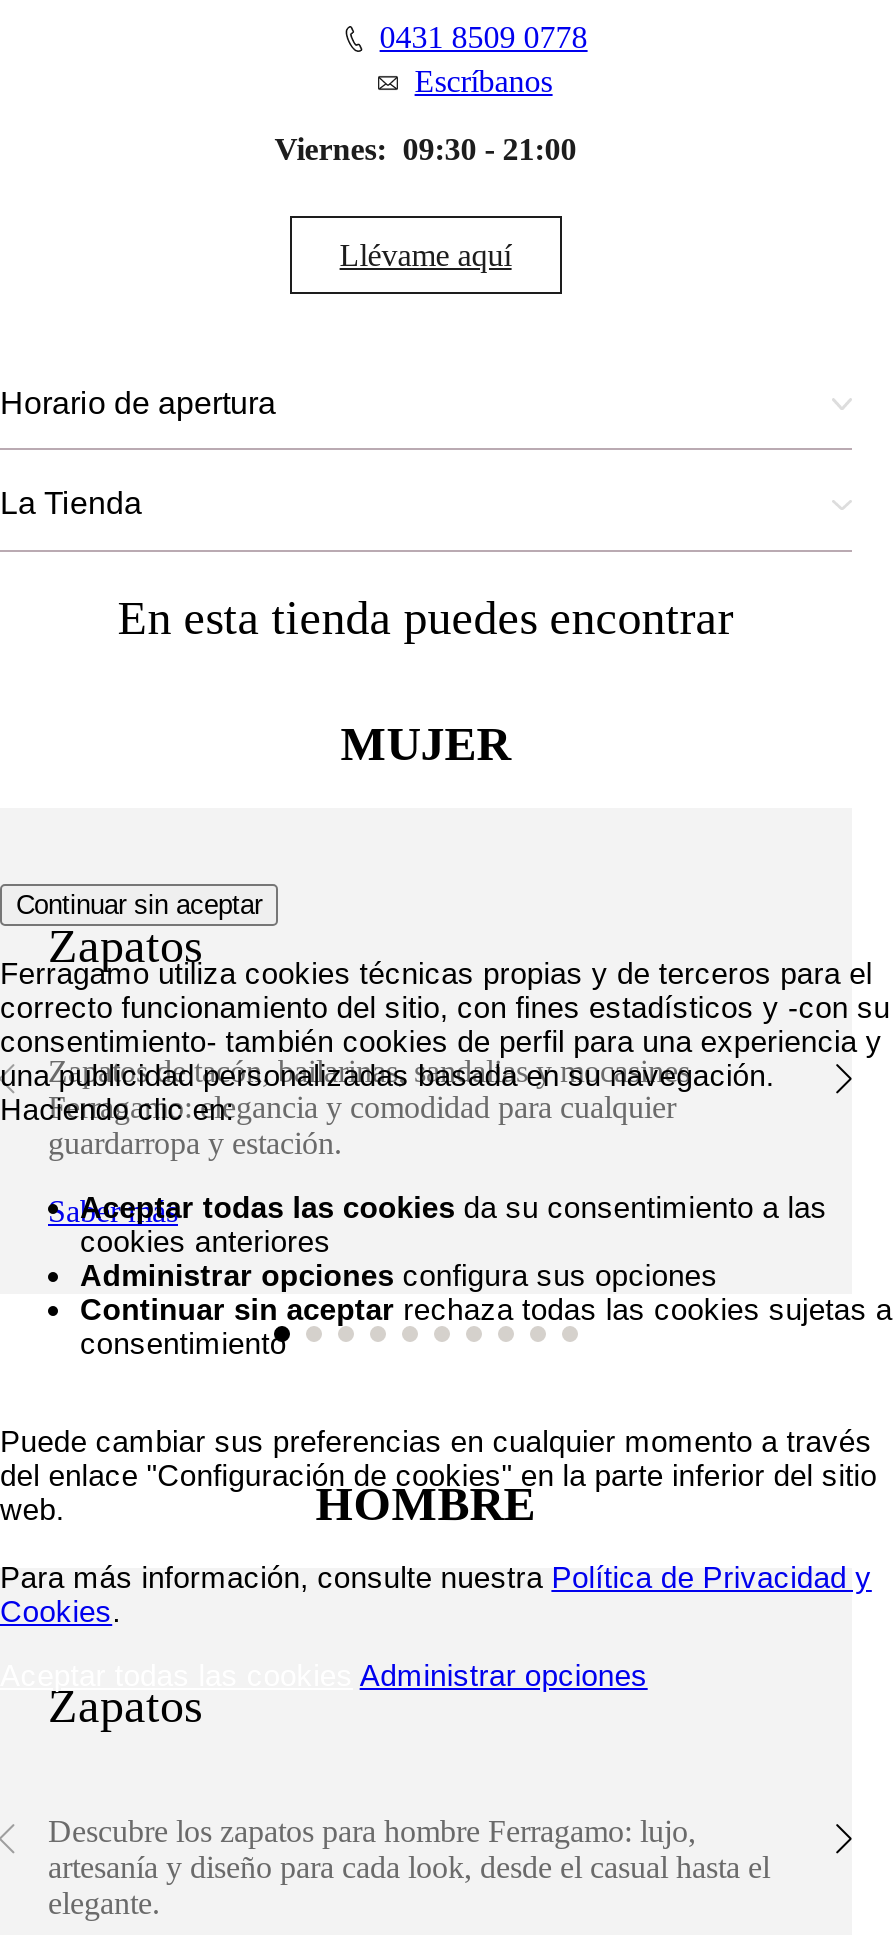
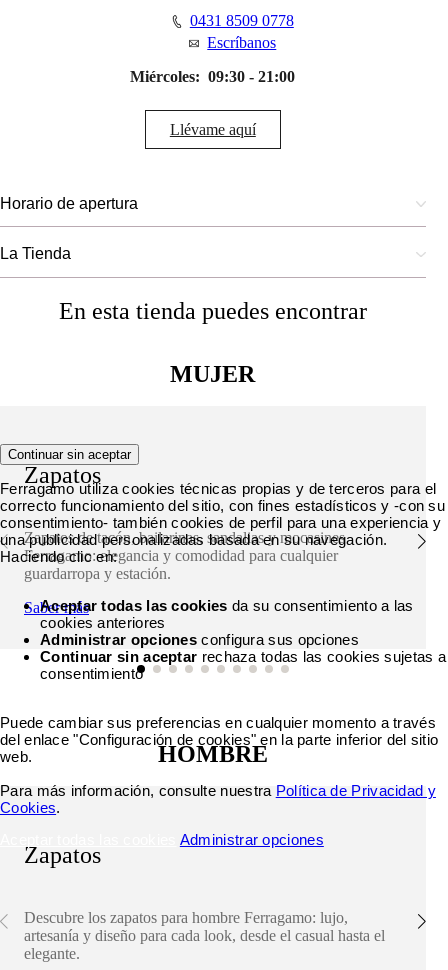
[275,132,577,166] Viernes: 09:30 - 21:00 -> [130,68,295,85] Miércoles: 09:30 - 21:00

